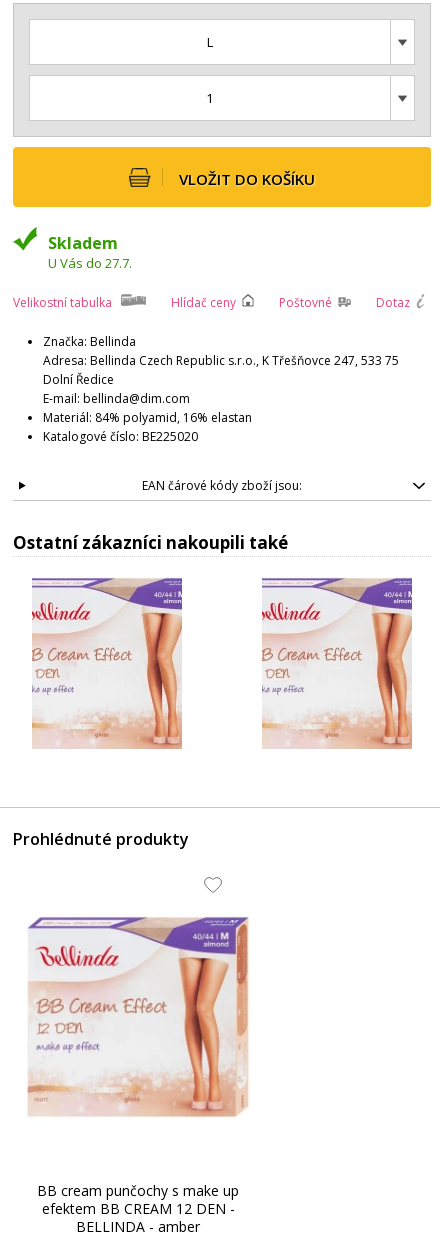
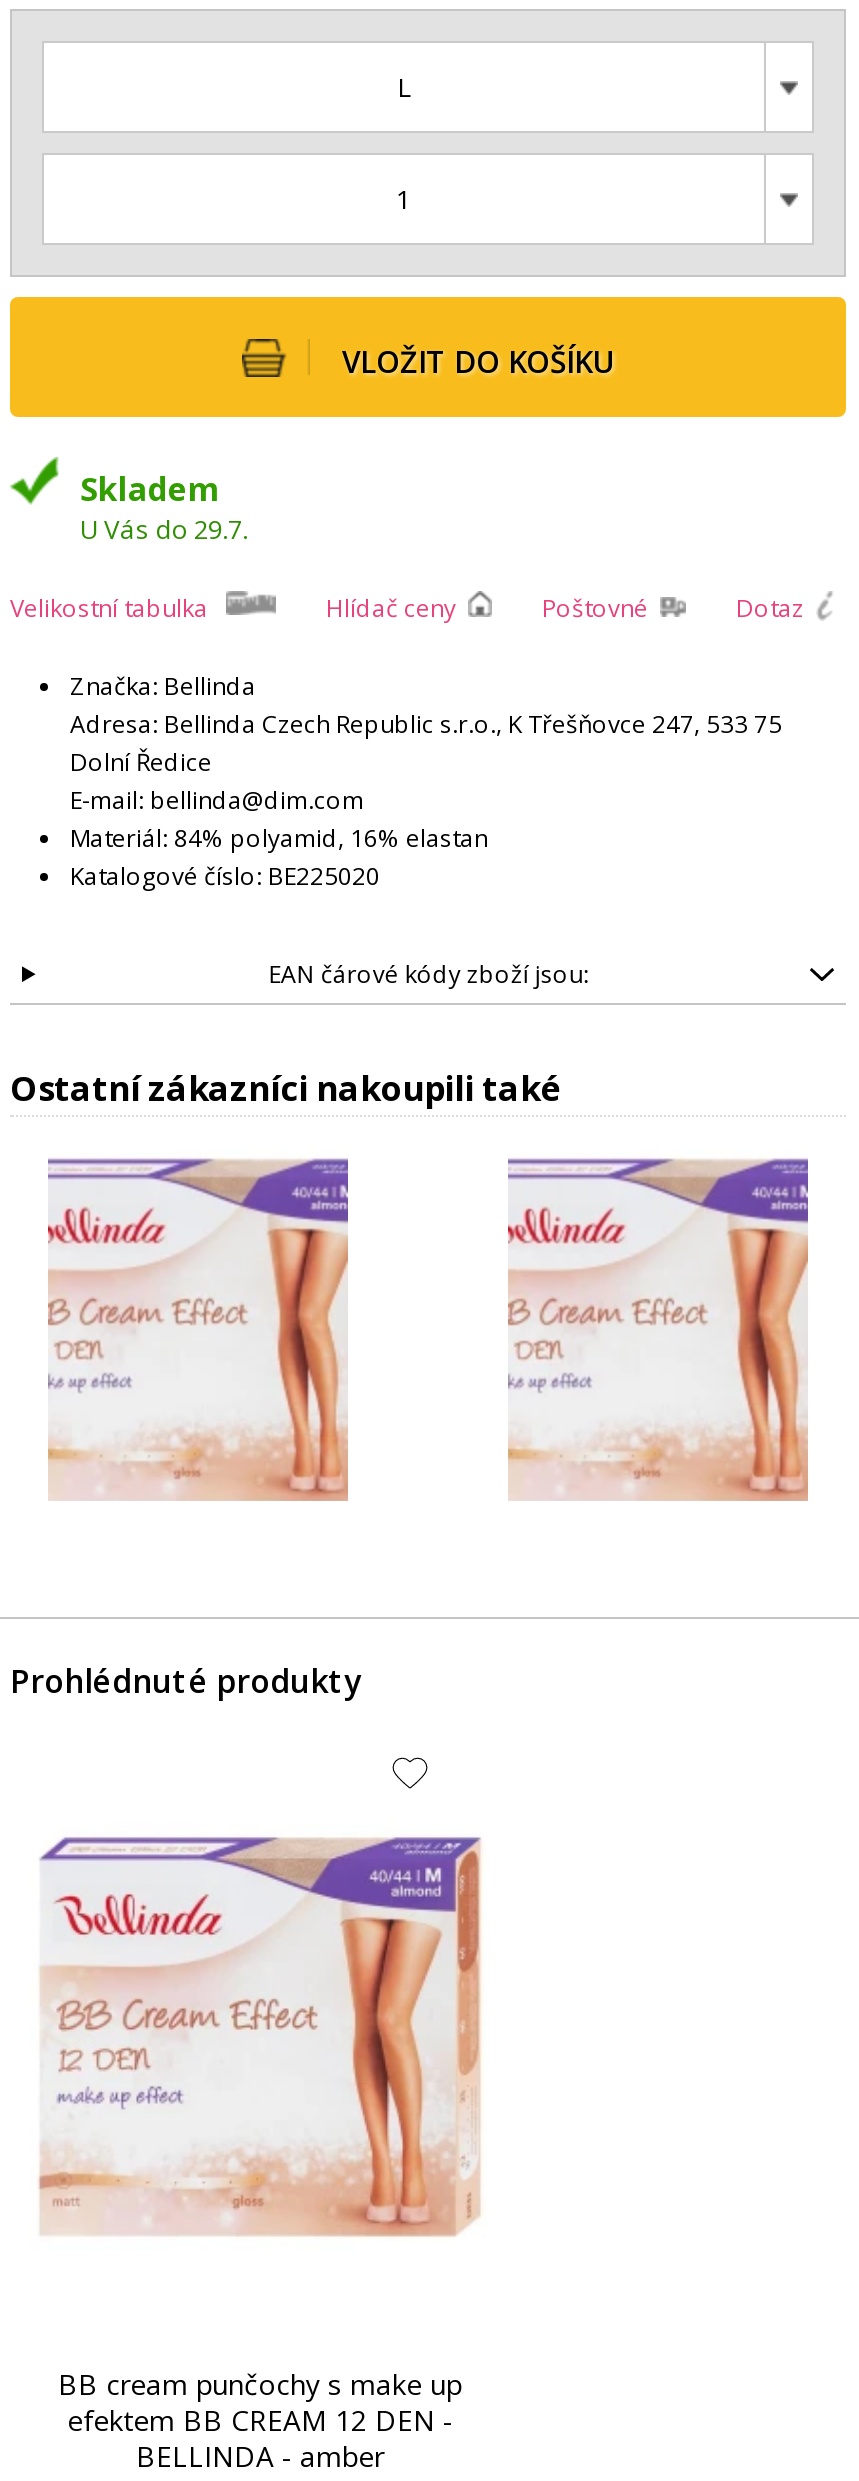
[48,254,132,272] U Vás do 27.7. -> [80,511,248,547] U Vás do 29.7.

